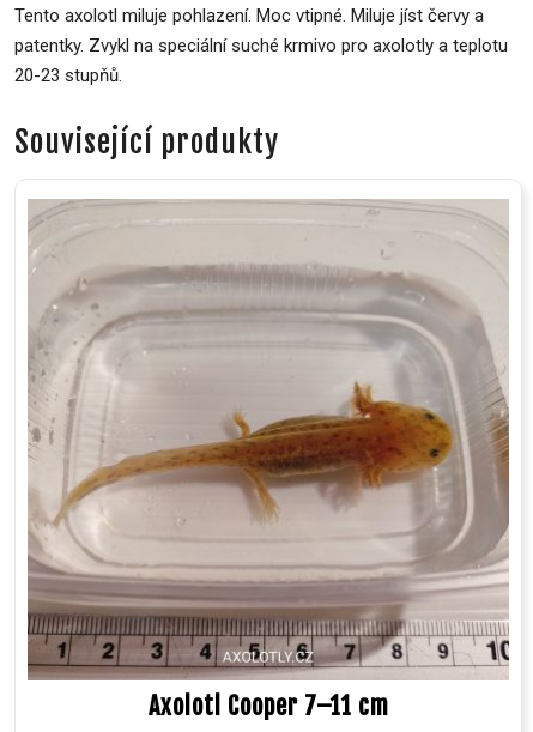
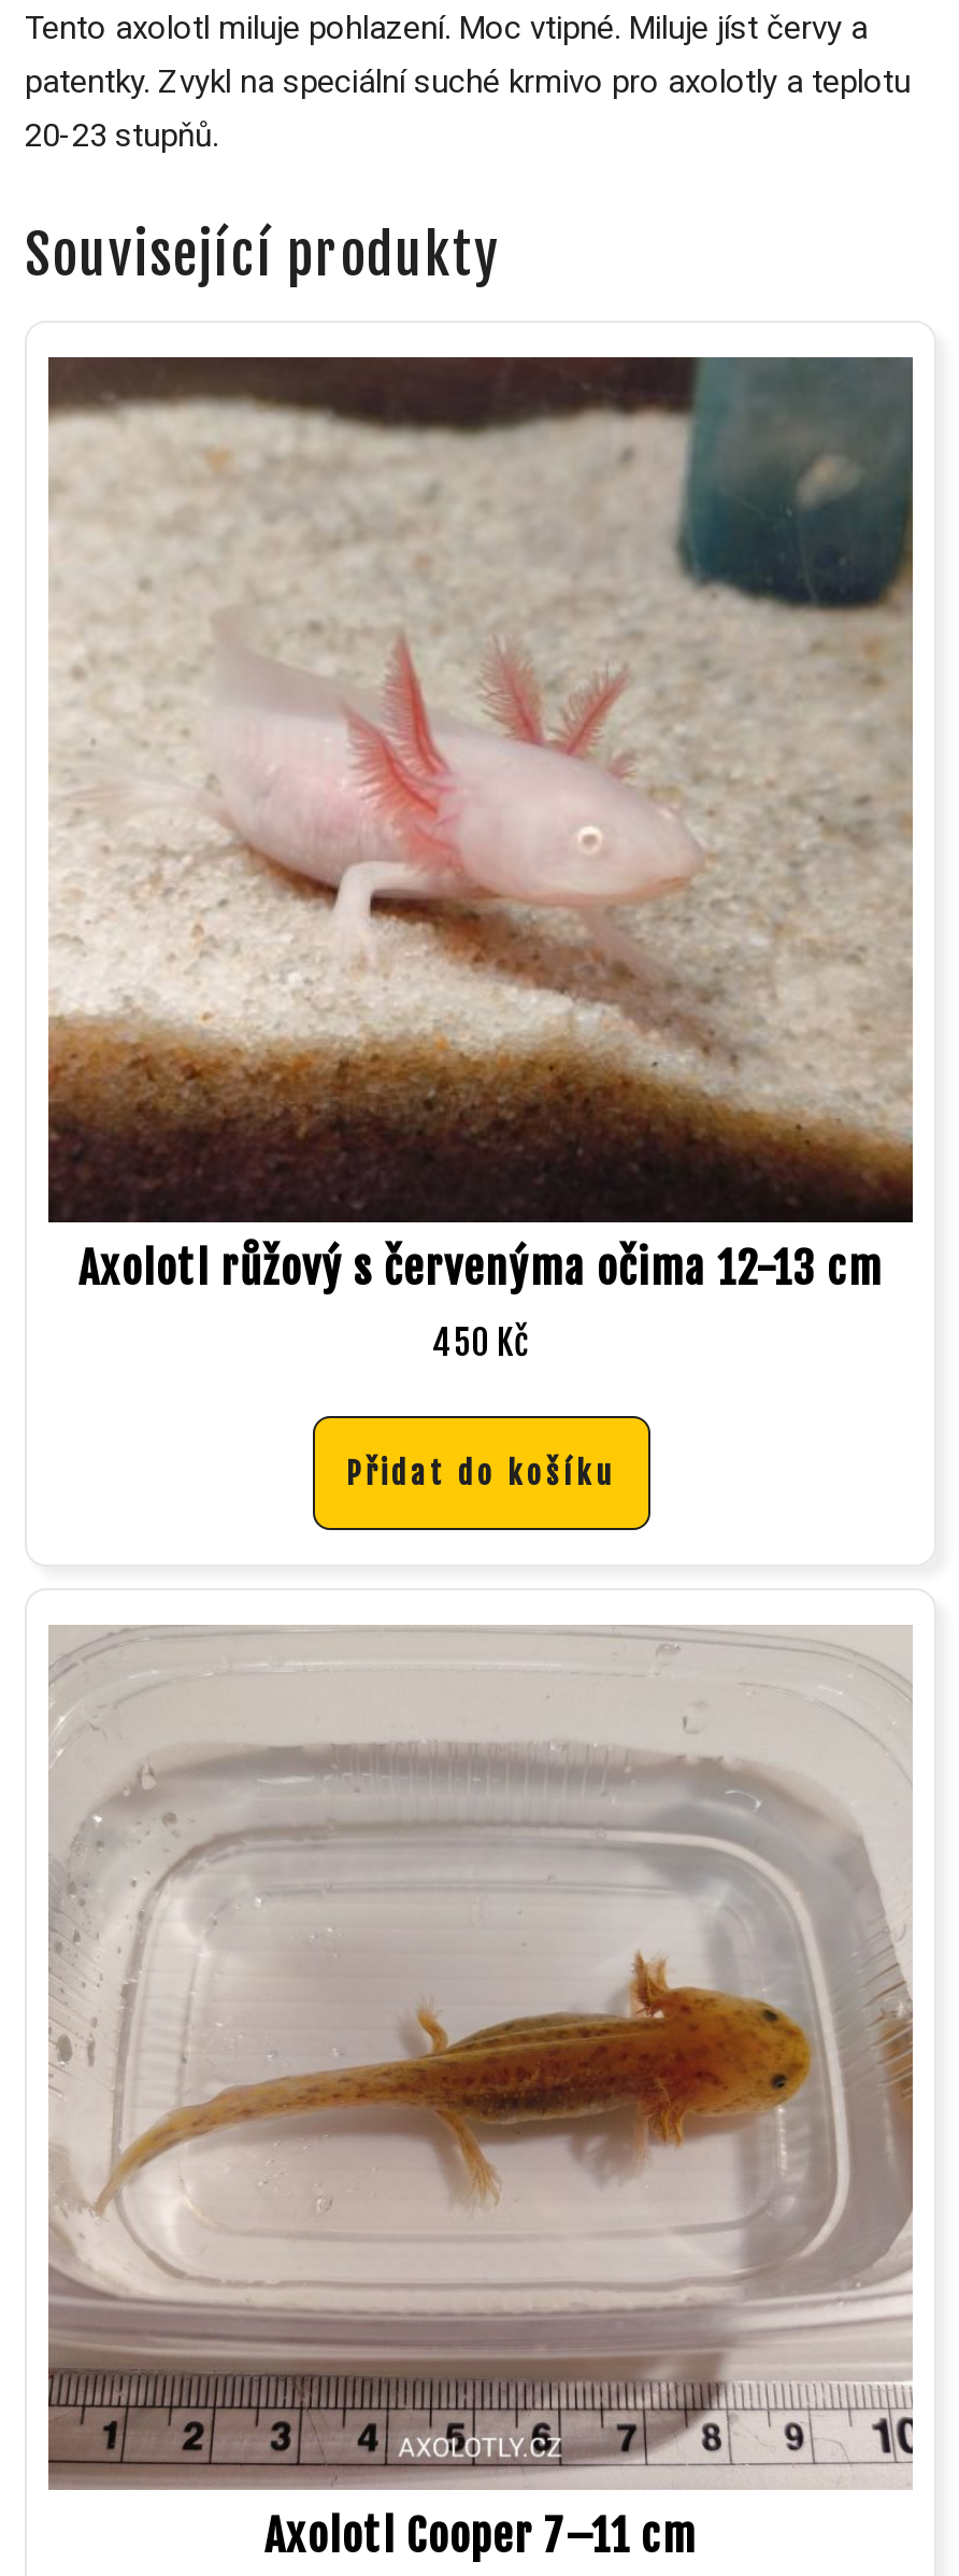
none -> [46,357,915,1491] [image] | Axolotl růžový s červenýma očima 12-13 cm | 450 Kč | Přidat do košíku

